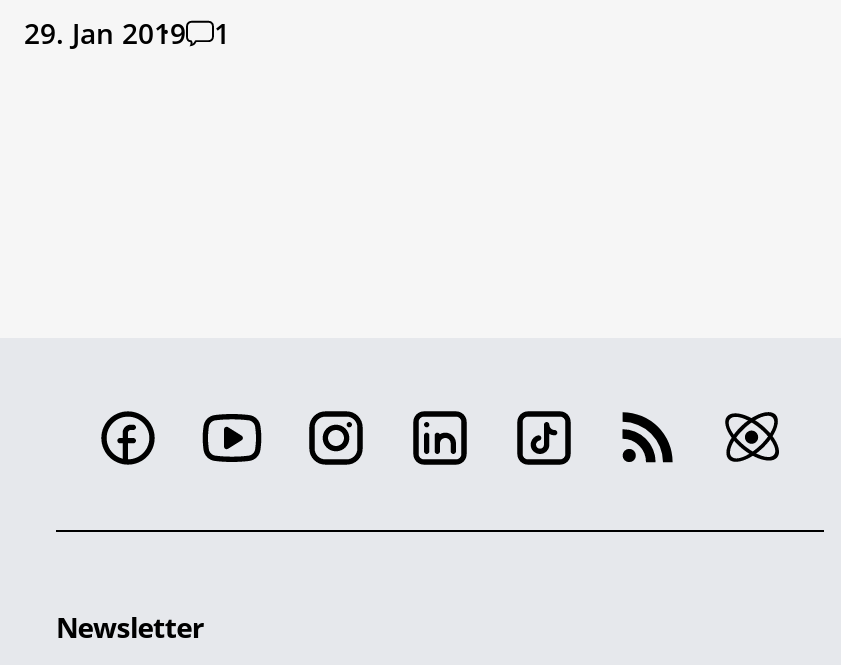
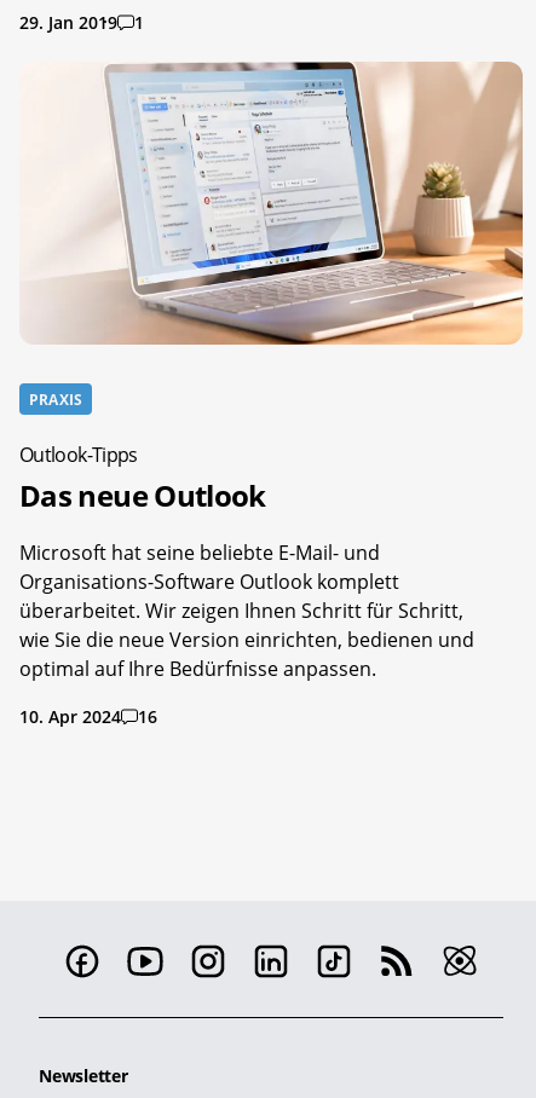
none -> [19,60,524,729] [image] | PRAXIS | Outlook-Tipps | Das neue Outlook | Microsoft hat seine beliebte E-Mail- und | Organisations-Software Outlook komplett | überarbeitet. Wir zeigen Ihnen Schritt für Schritt, | wie Sie die neue Version einrichten, bedienen und | optimal auf Ihre Bedürfnisse anpassen. | 10. Apr 2024 | 16

